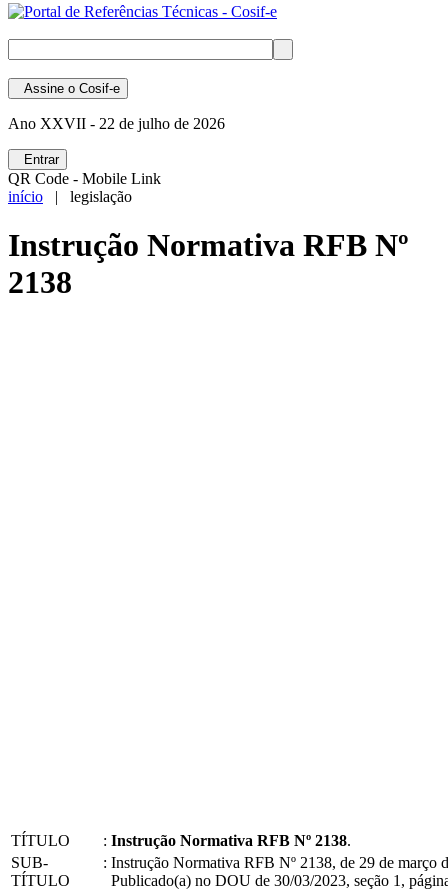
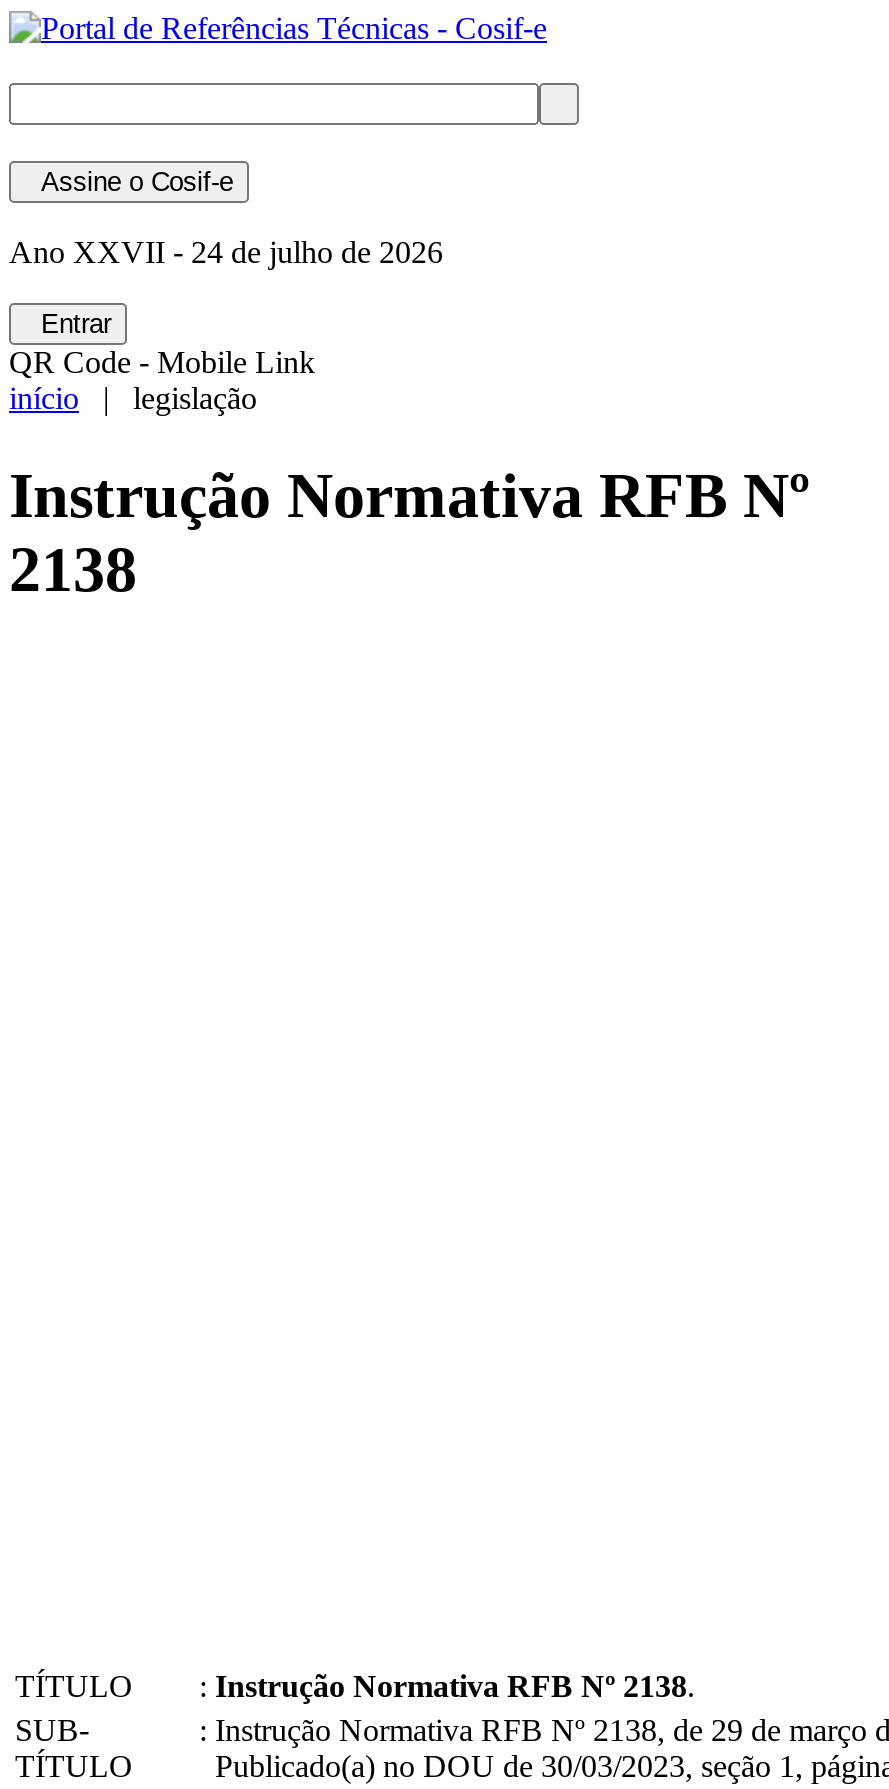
[8,115,225,132] Ano XXVII - 22 de julho de 2026 -> [9,235,443,269] Ano XXVII - 24 de julho de 2026

